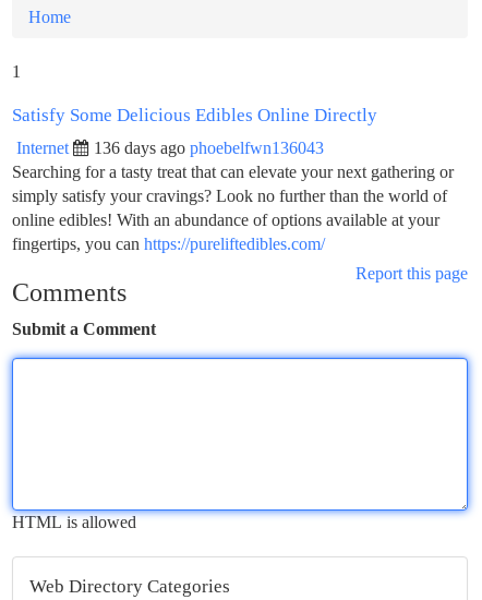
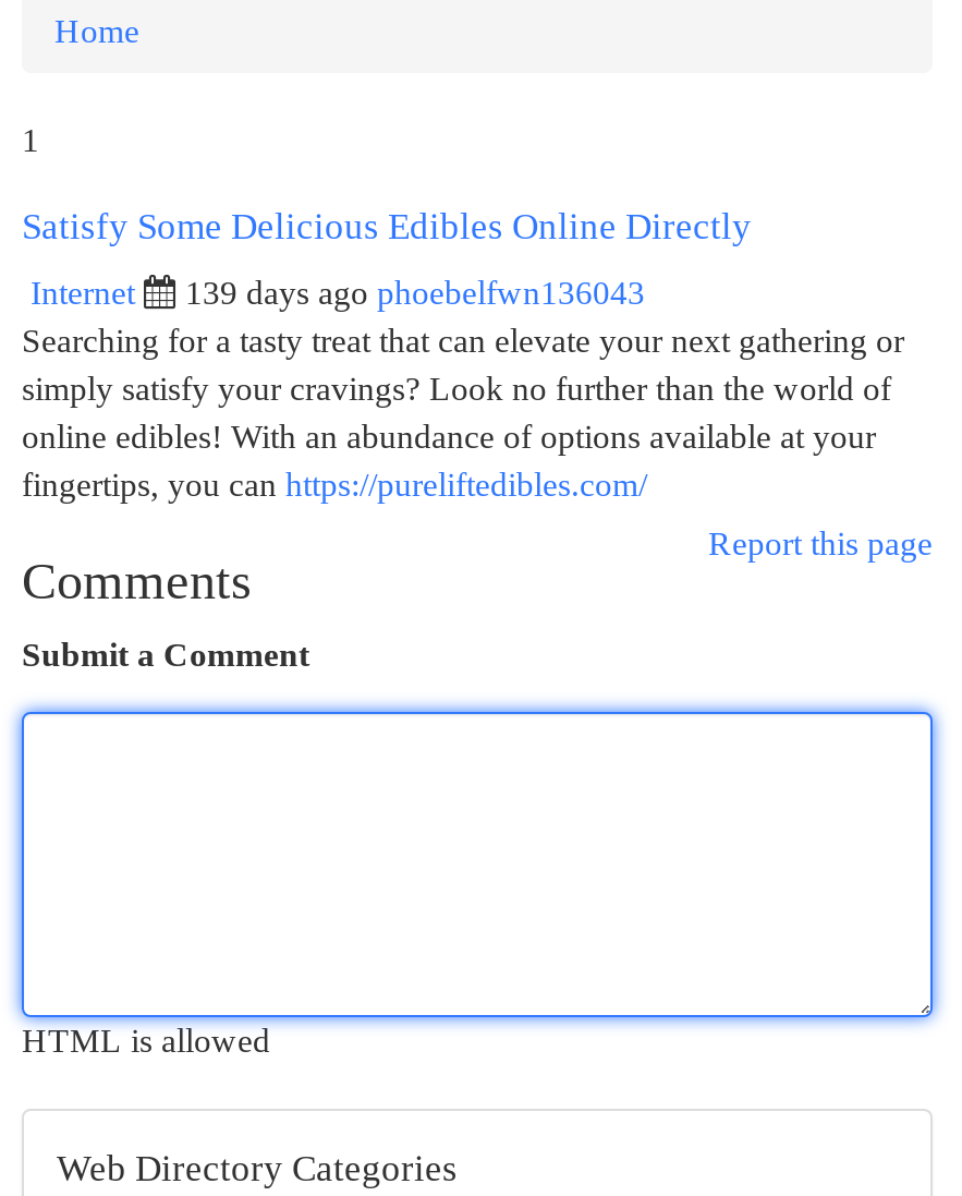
[94,139,324,157] 136 days ago phoebelfwn136043 -> [185,274,645,311] 139 days ago phoebelfwn136043

